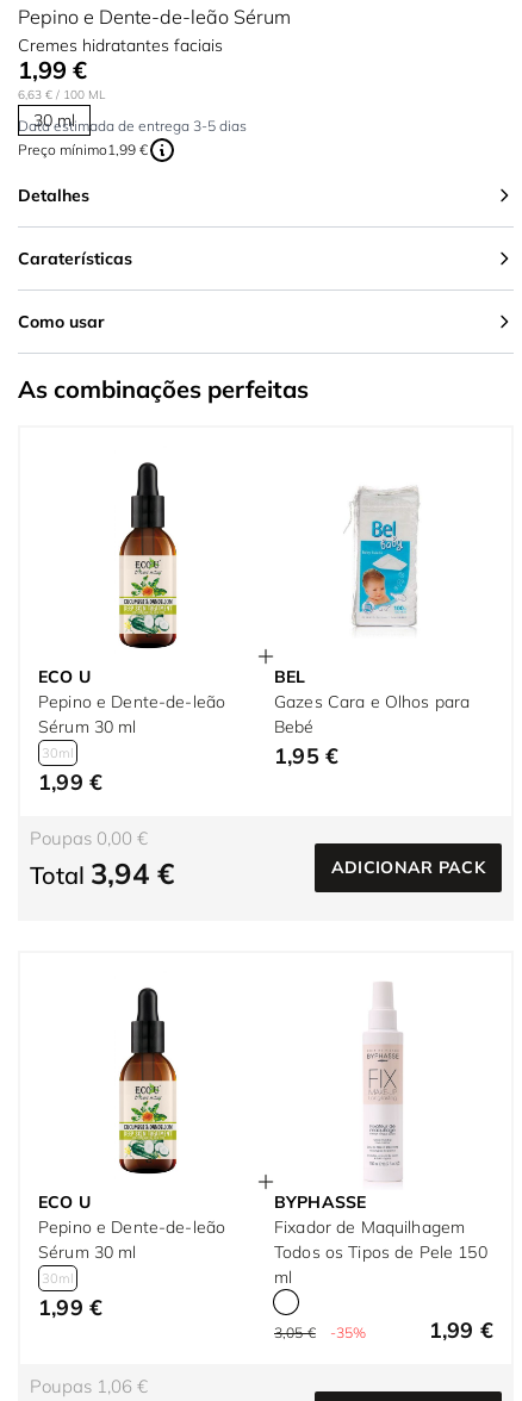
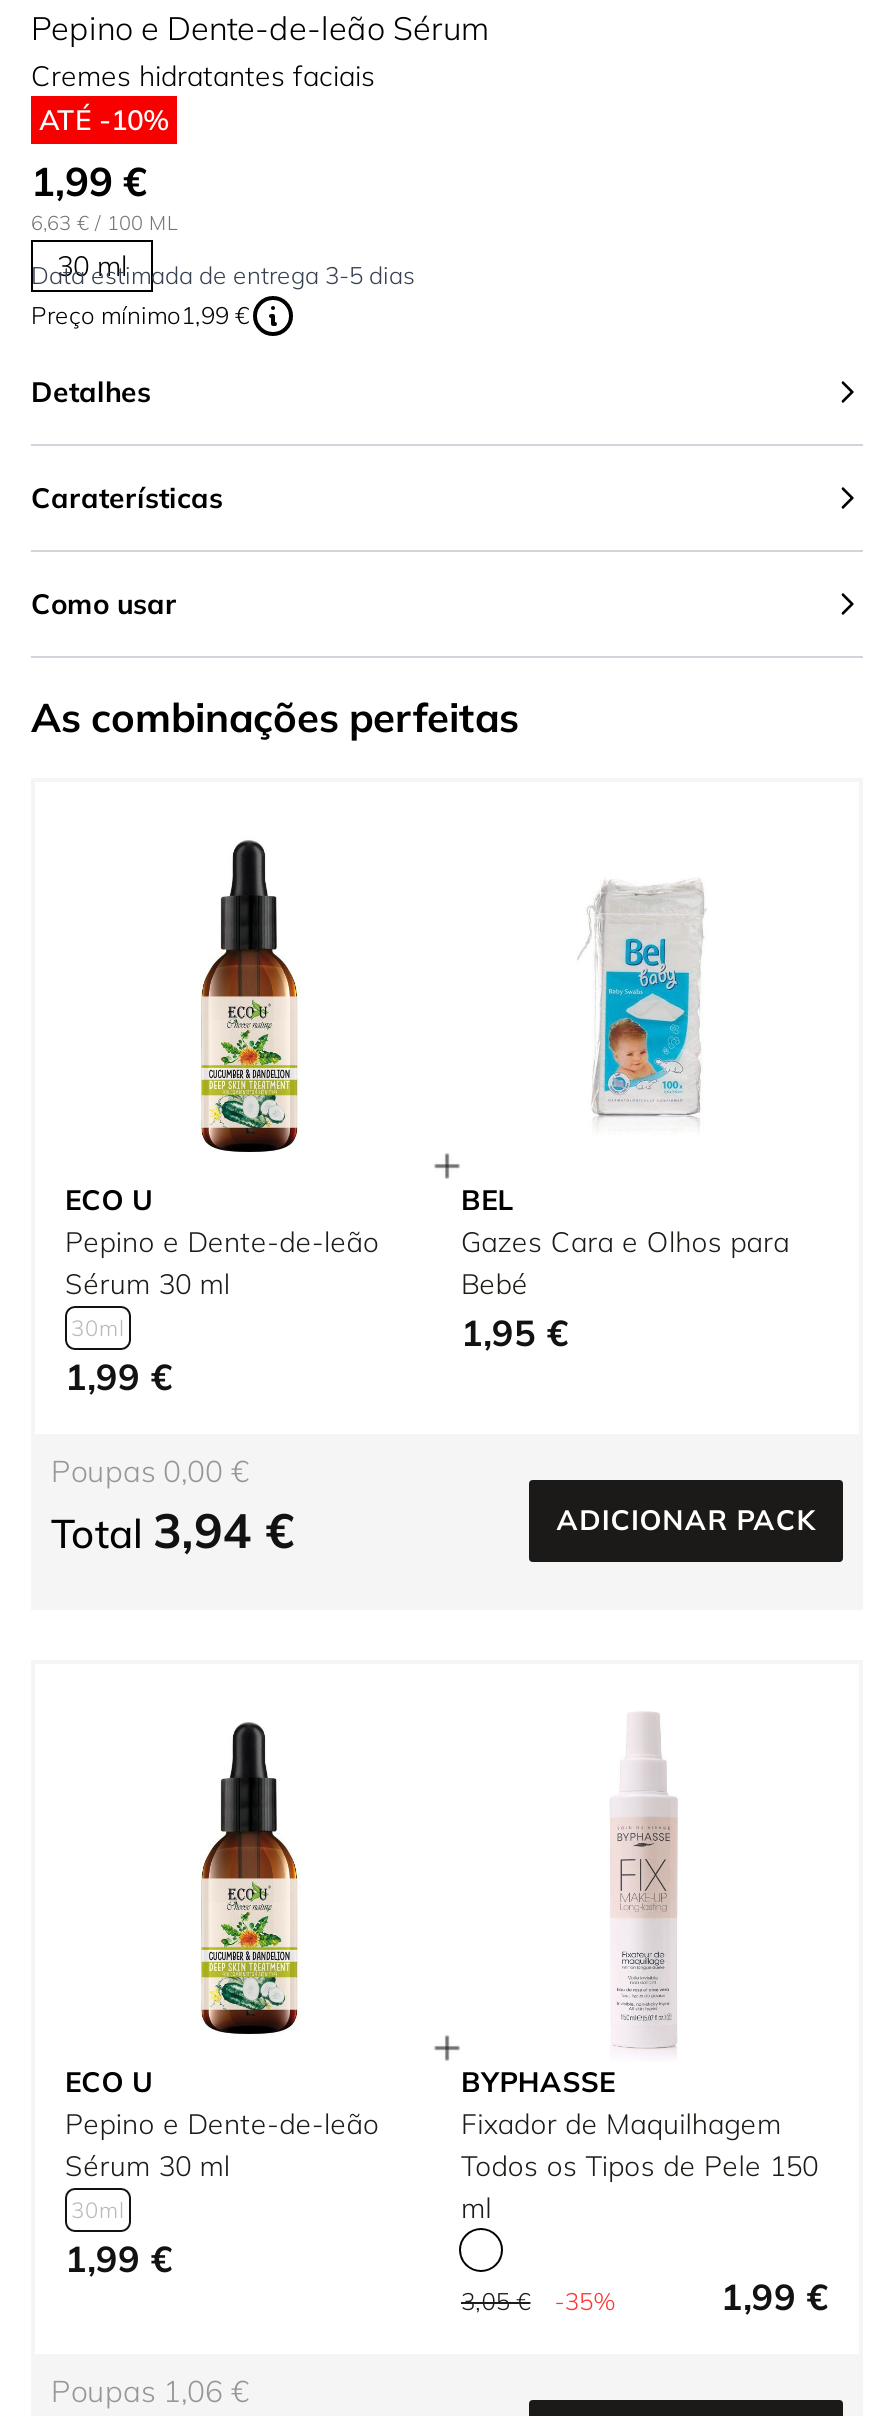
none -> [39,102,169,138] ATÉ -10%

